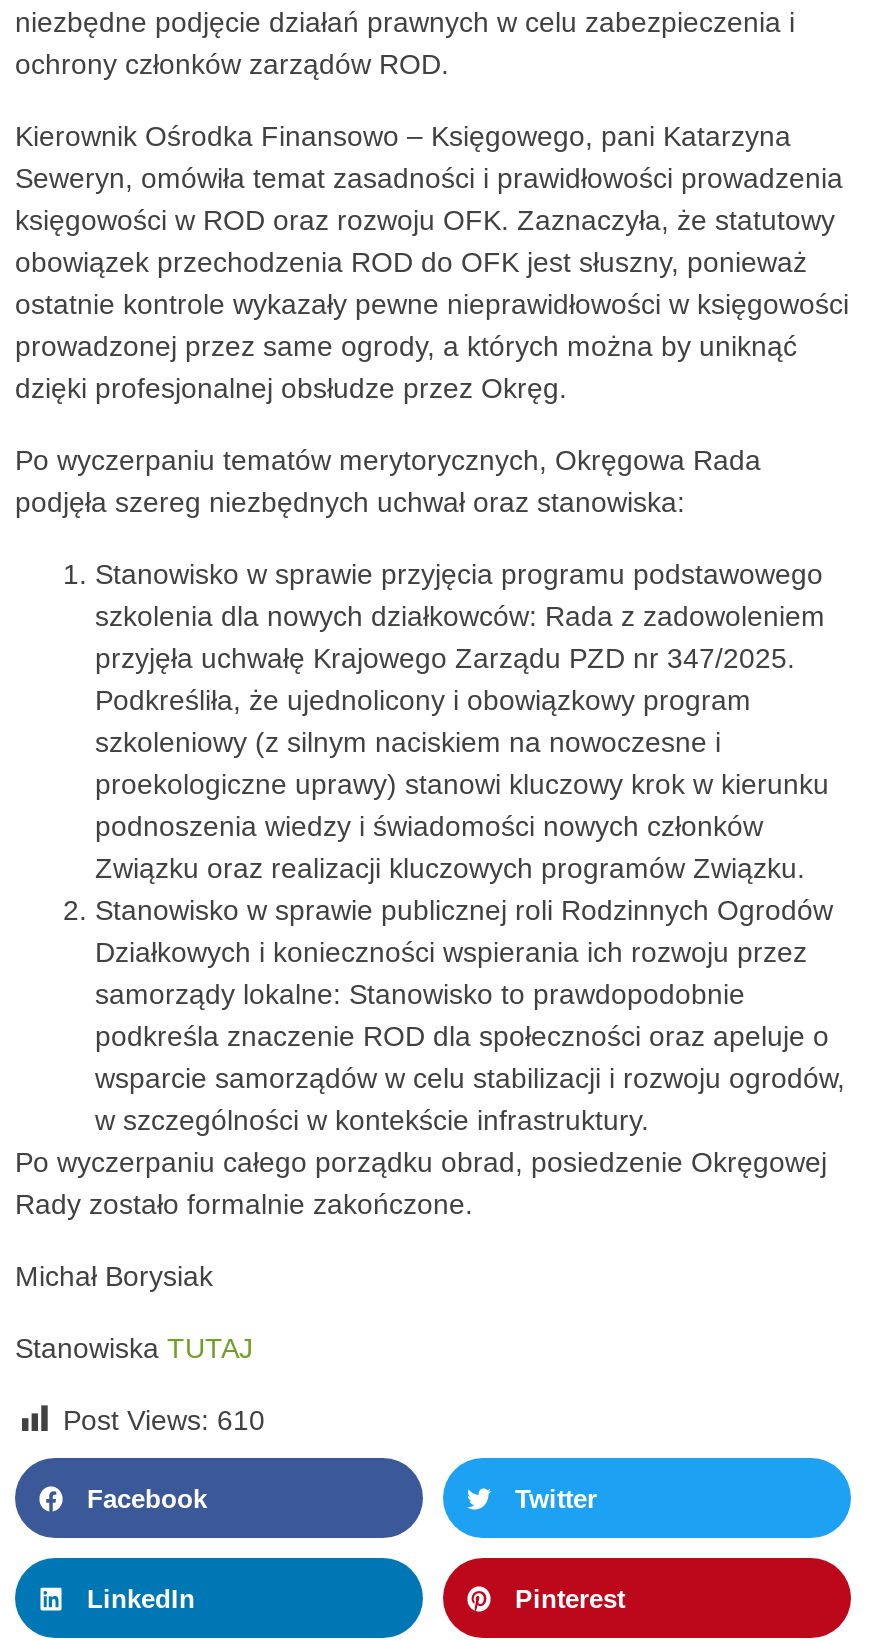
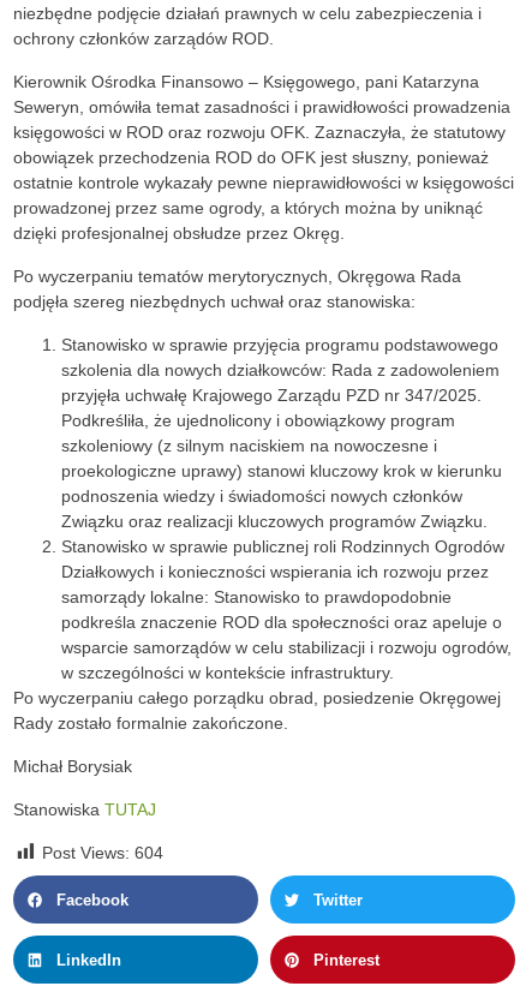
[63,1404,265,1436] Post Views: 610 -> [42,843,163,863] Post Views: 604

